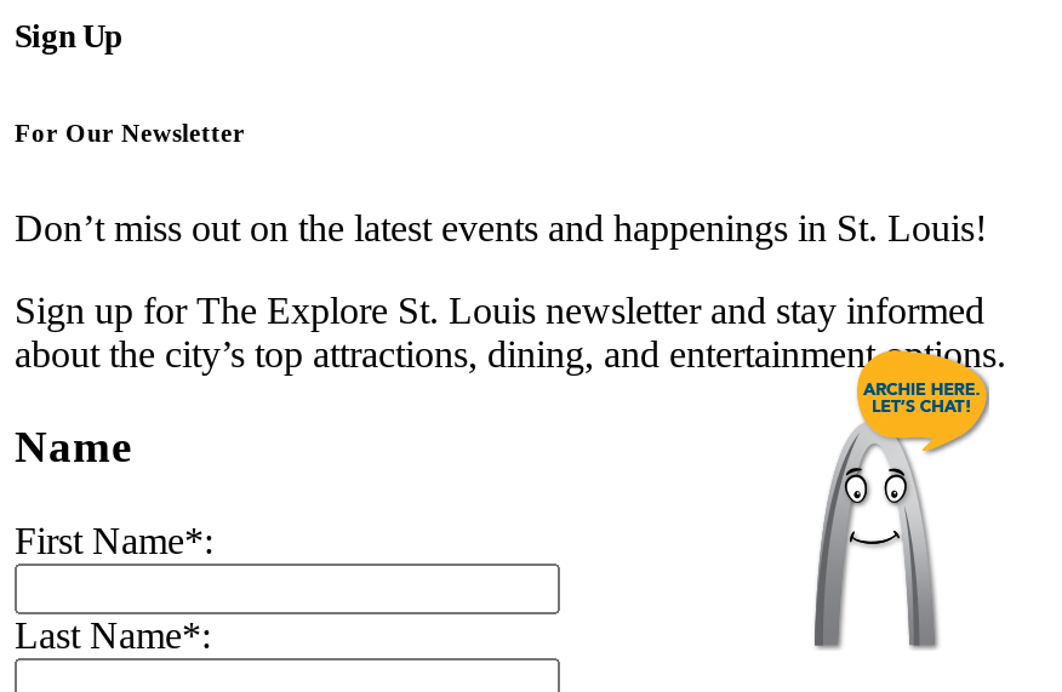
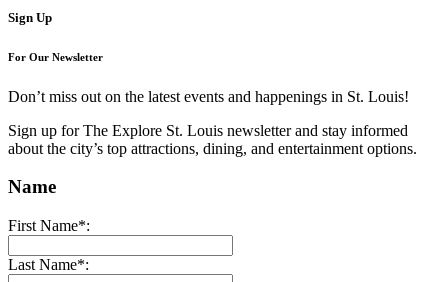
[812,379,992,651] [image] -> none

